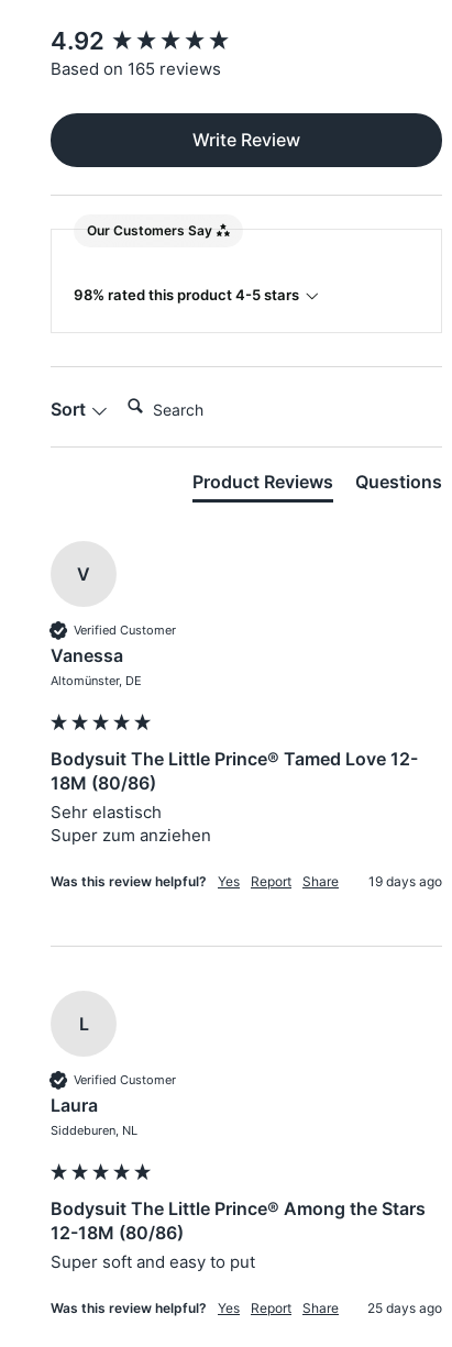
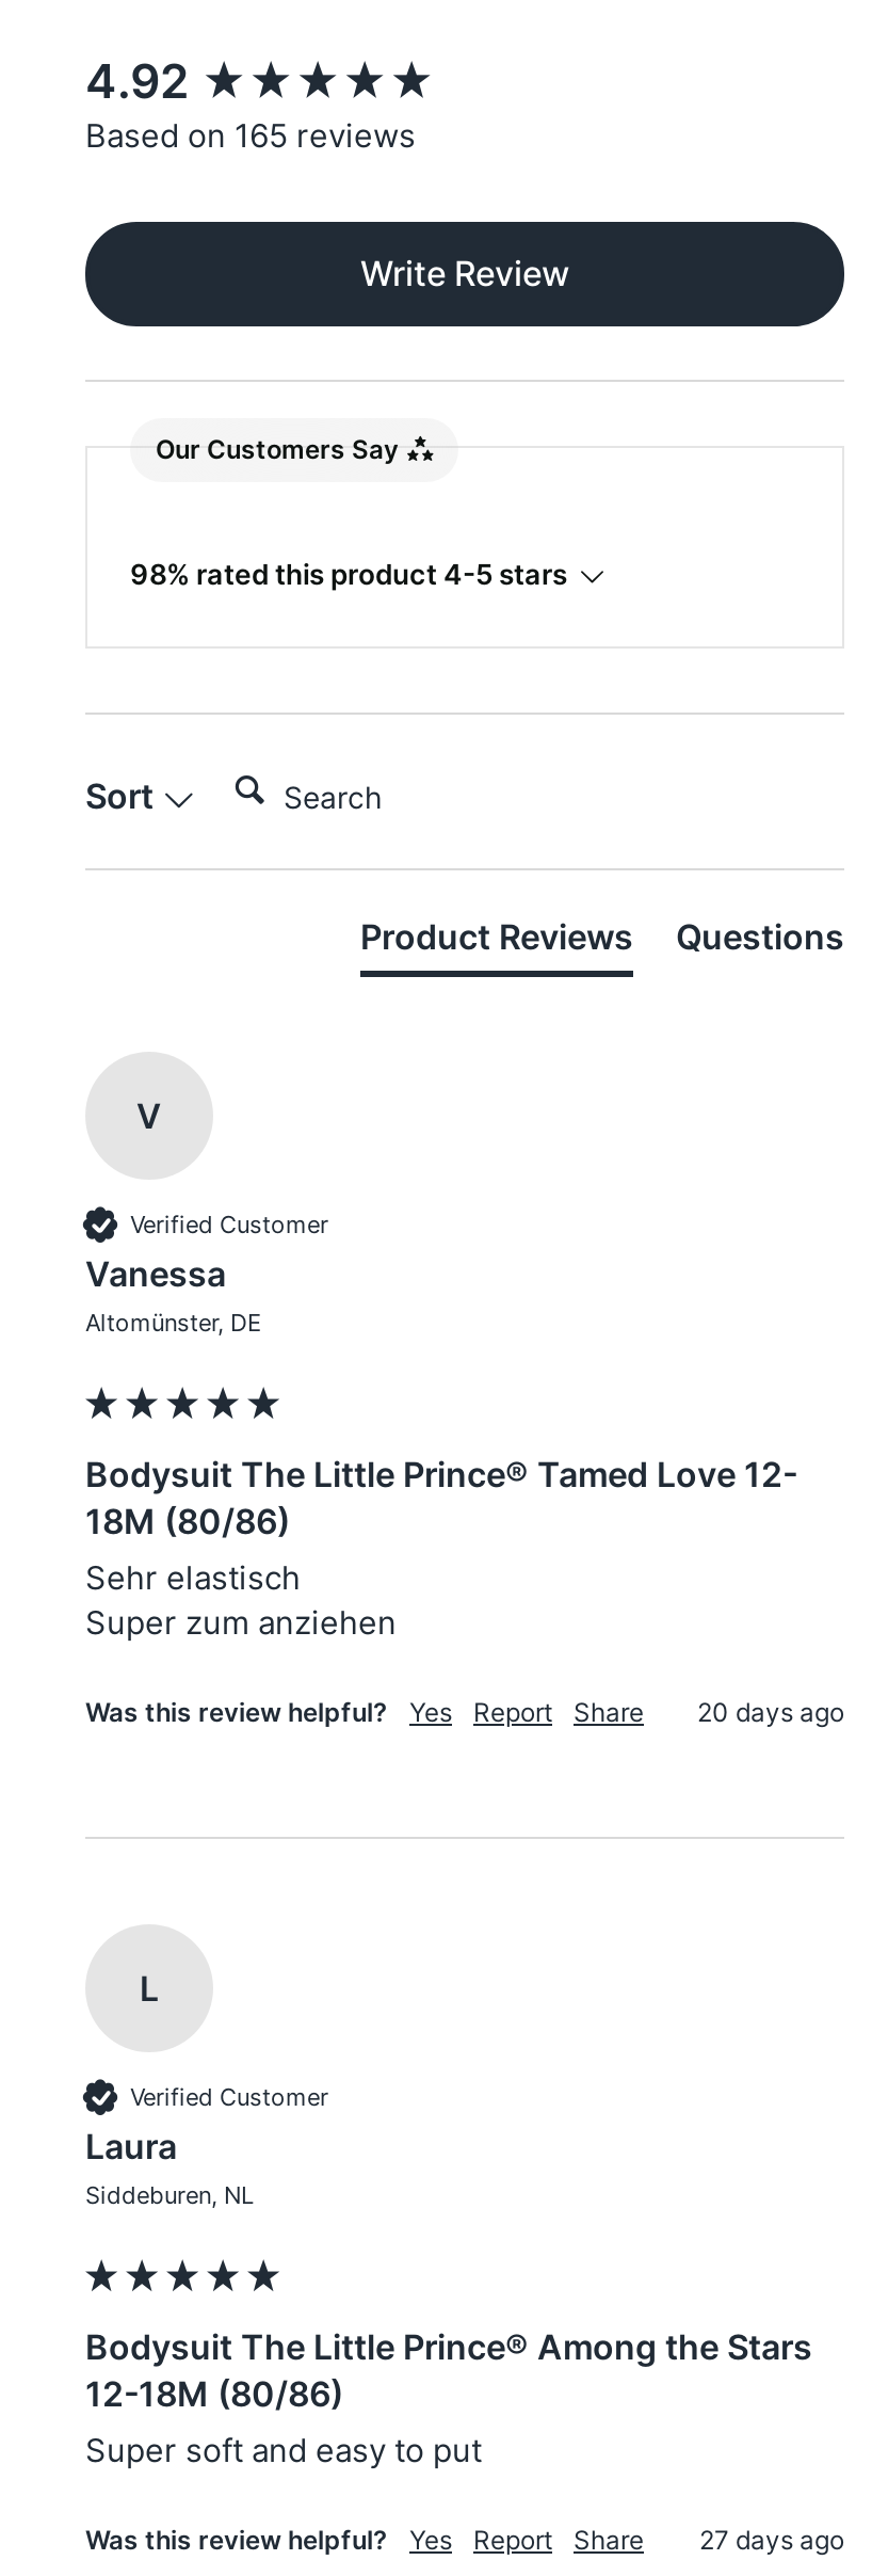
[51,874,442,890] Was this review helpful? Yes Report Share 19 days ago -> [85,1697,844,1729] Was this review helpful? Yes Report Share 20 days ago
[51,1300,442,1317] Was this review helpful? Yes Report Share 25 days ago -> [85,2525,844,2557] Was this review helpful? Yes Report Share 27 days ago

